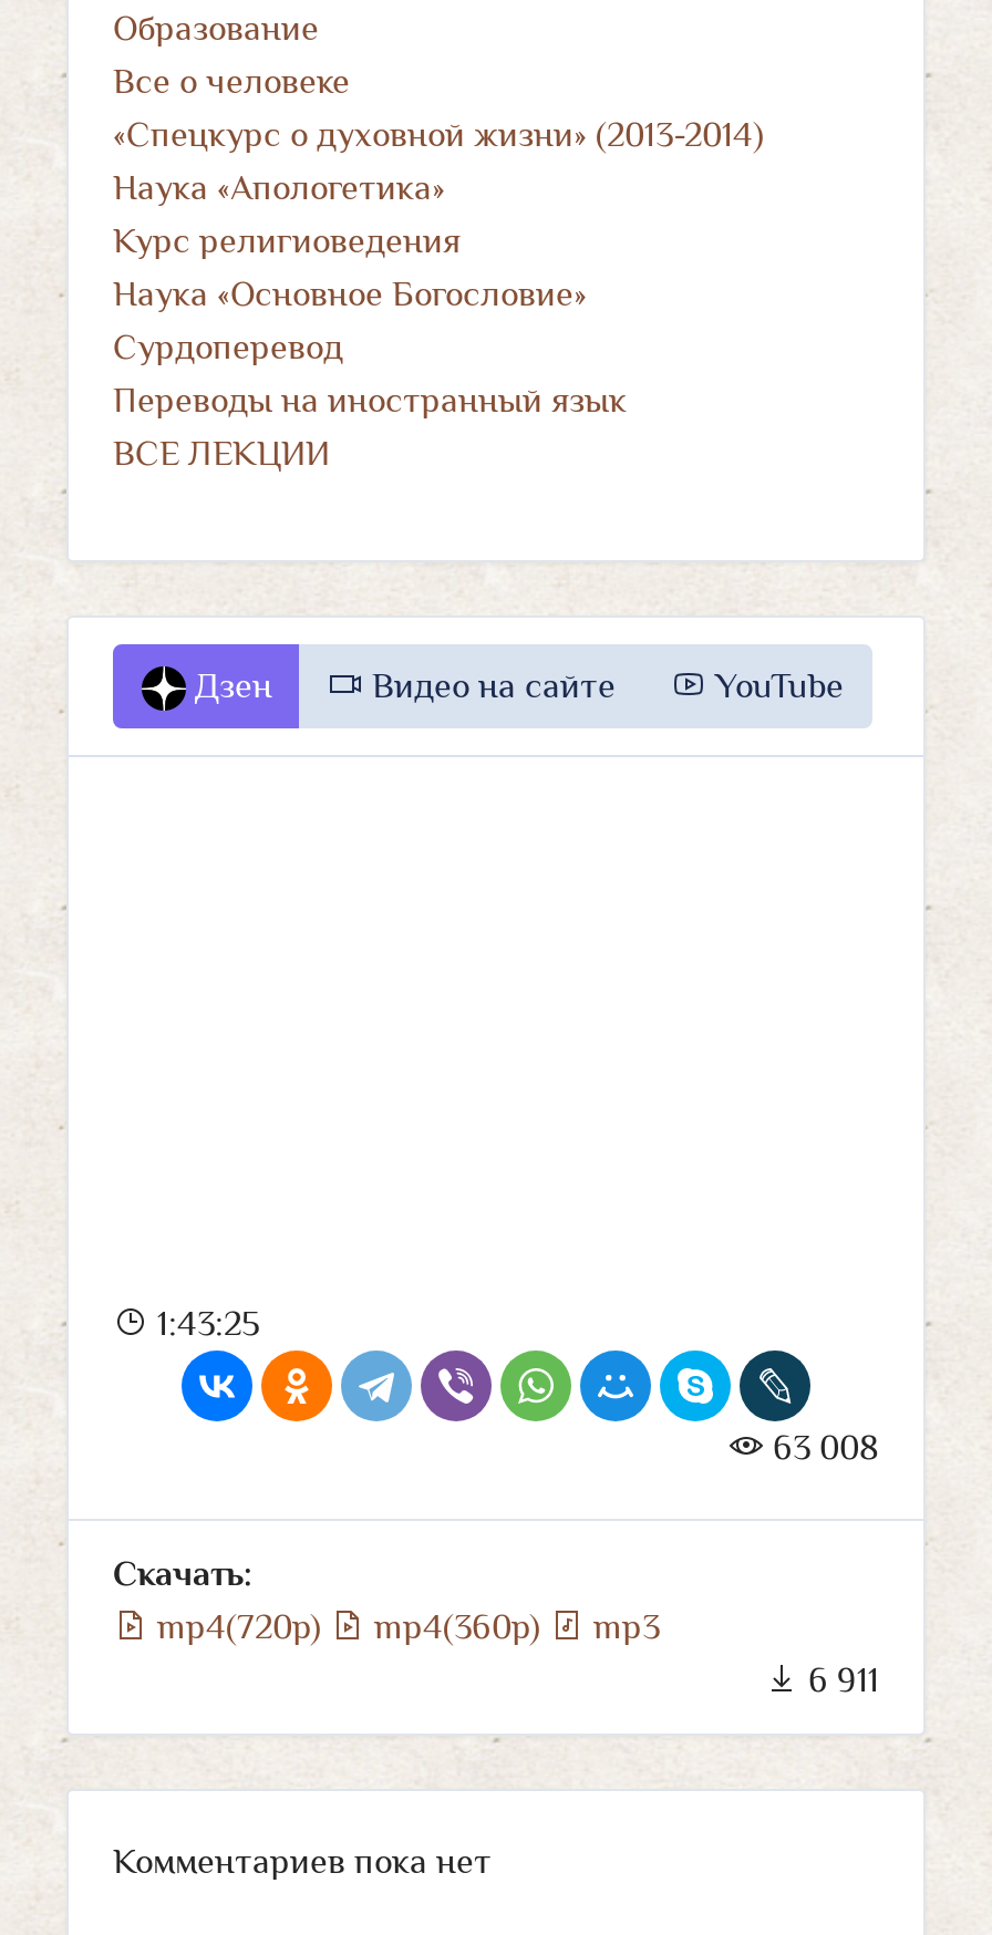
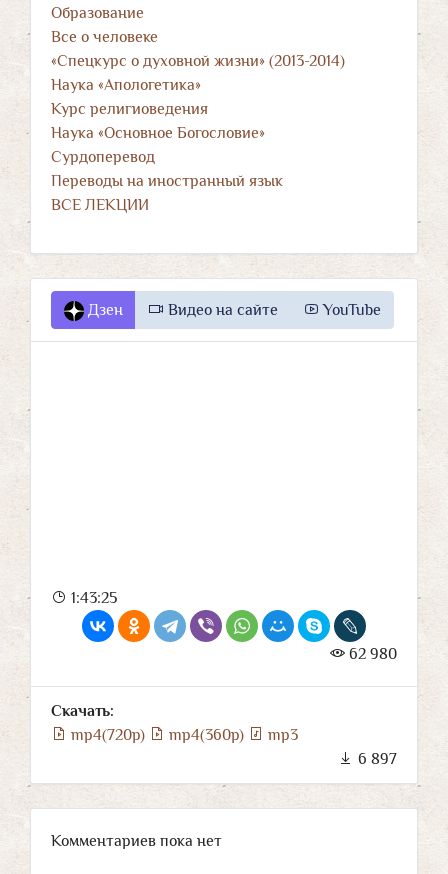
[764,1428,879,1468] 63 008 -> [345,645,397,663] 62 980
[799,1661,879,1701] 6 911 -> [354,750,397,768] 6 897

